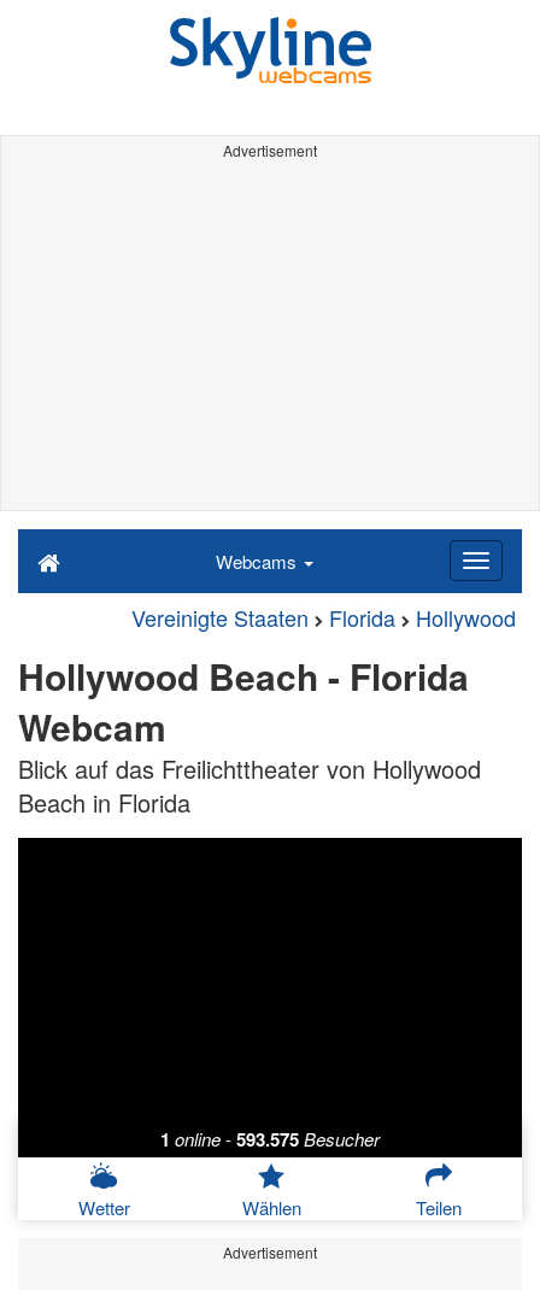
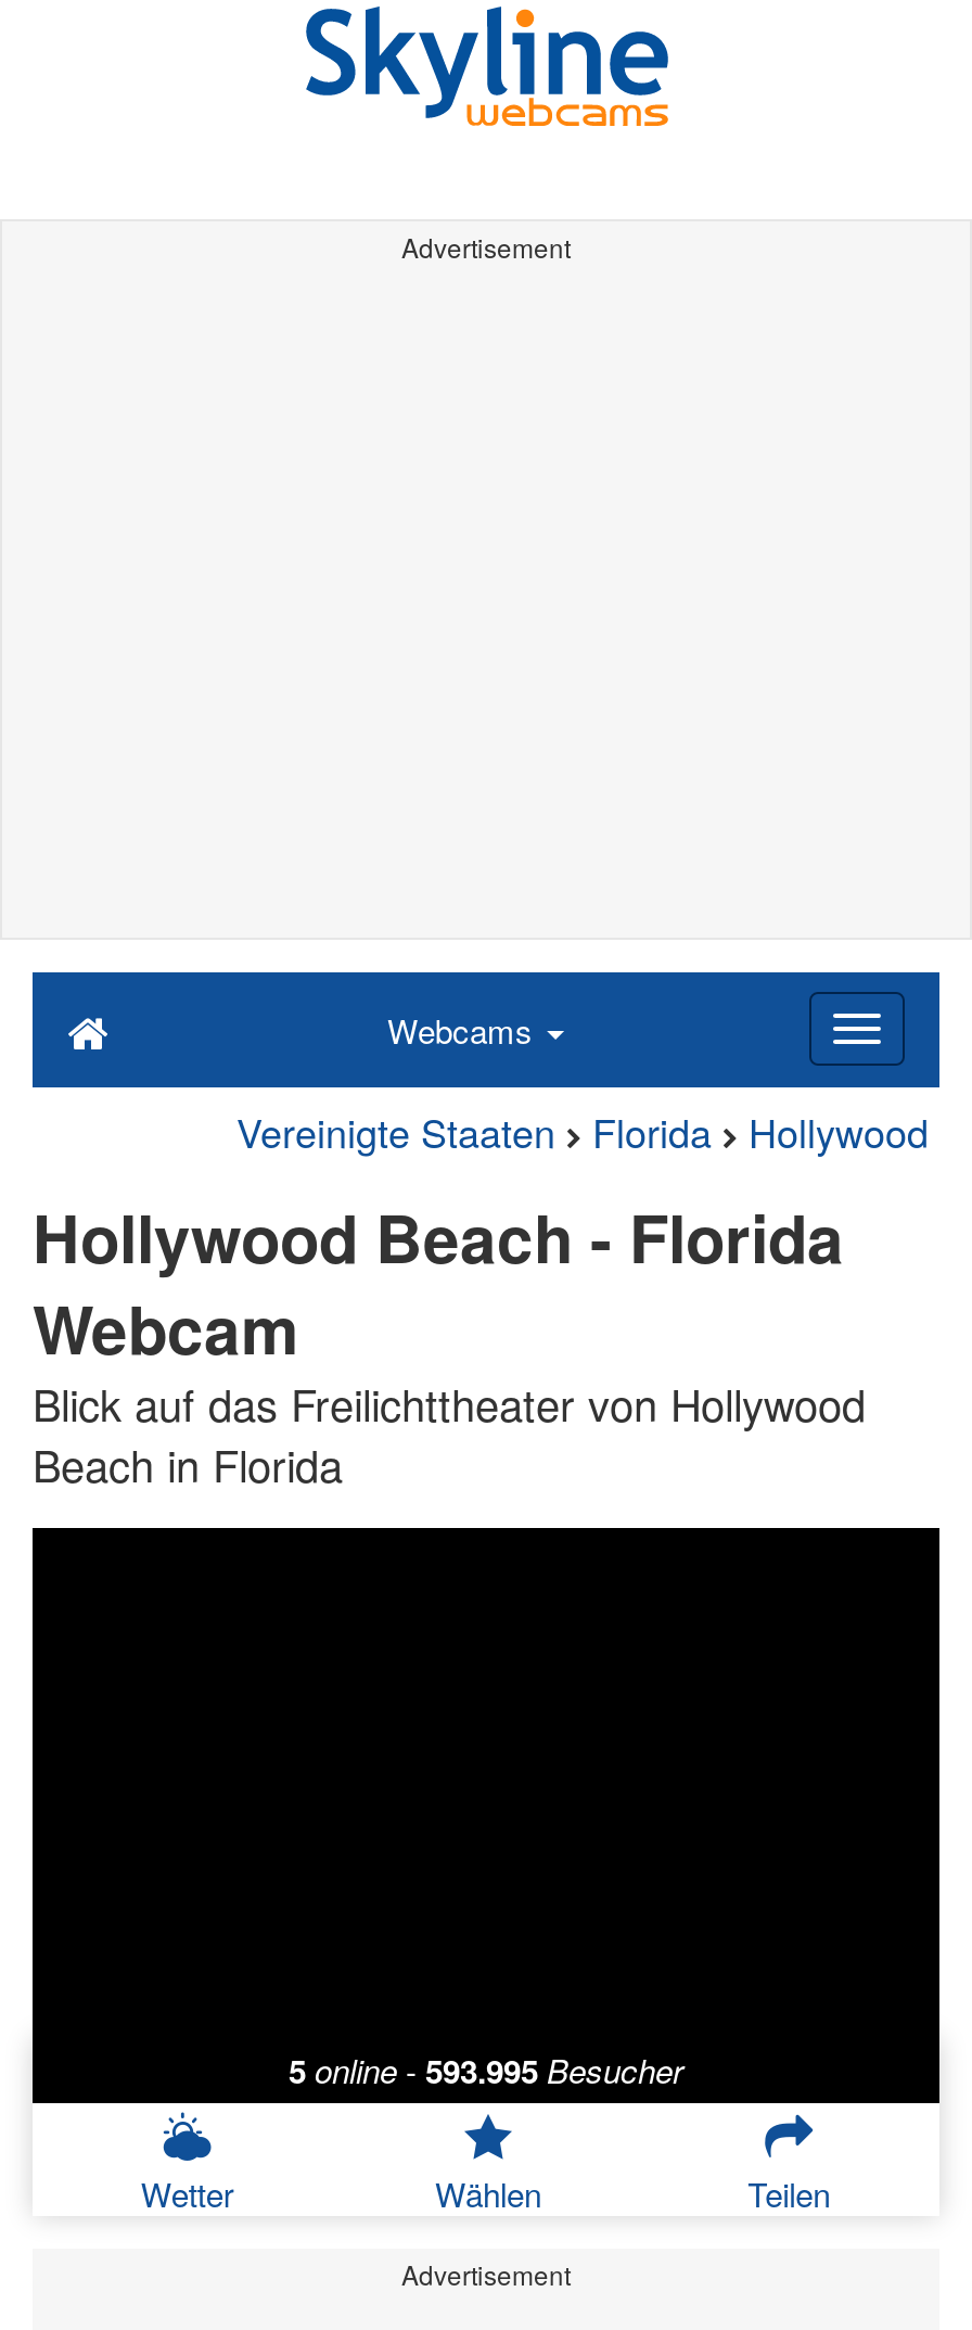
[160,1126,380,1153] 1 online - 593.575 Besucher -> [289,2047,683,2095] 5 online - 593.995 Besucher

